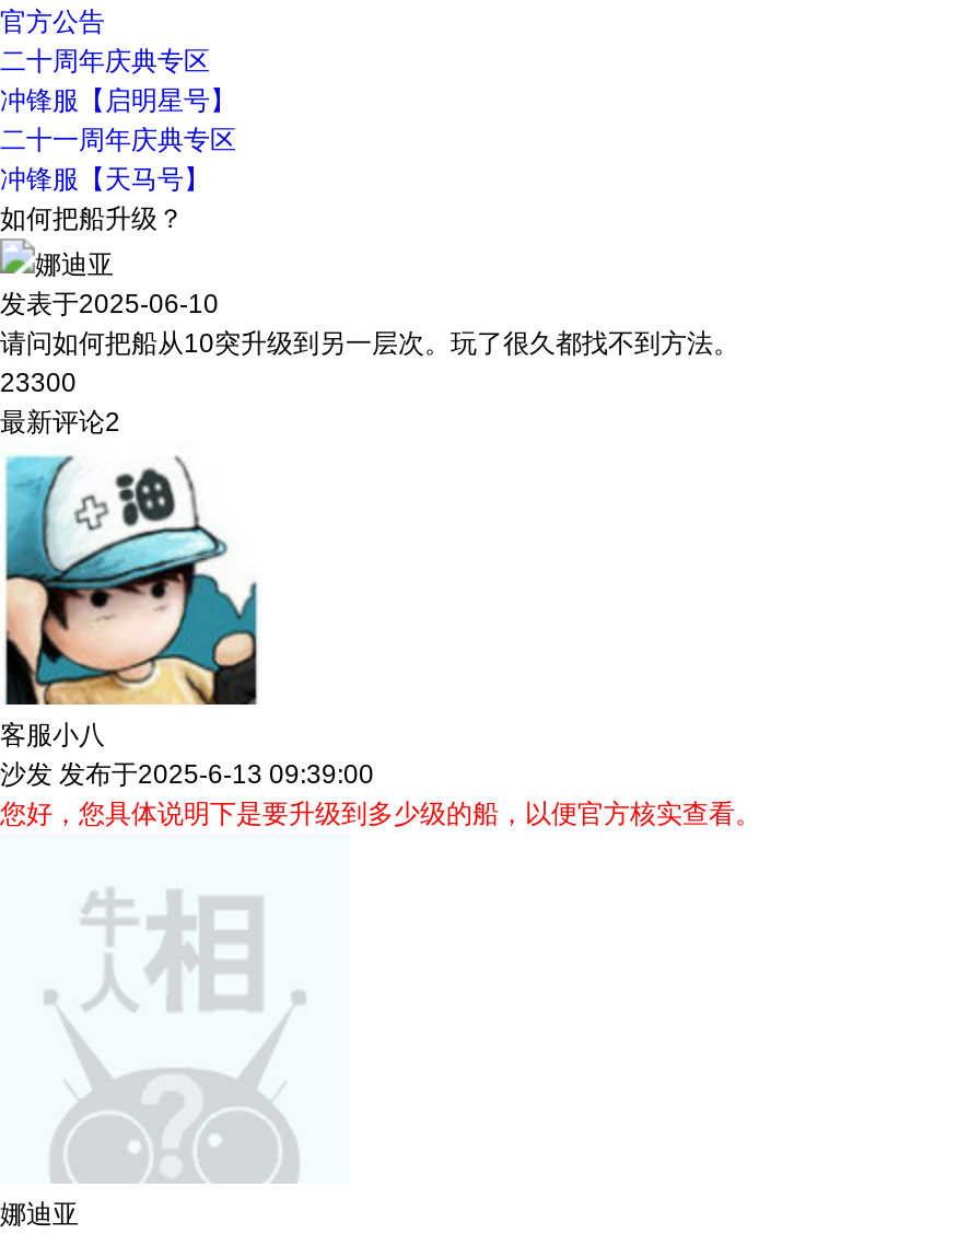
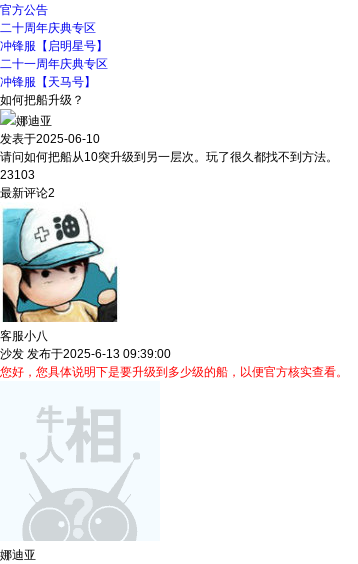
[0,368,77,398] 23300 -> [0,168,35,182] 23103

